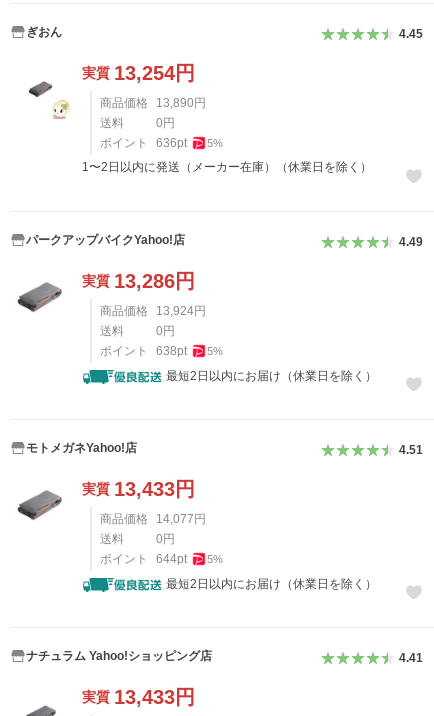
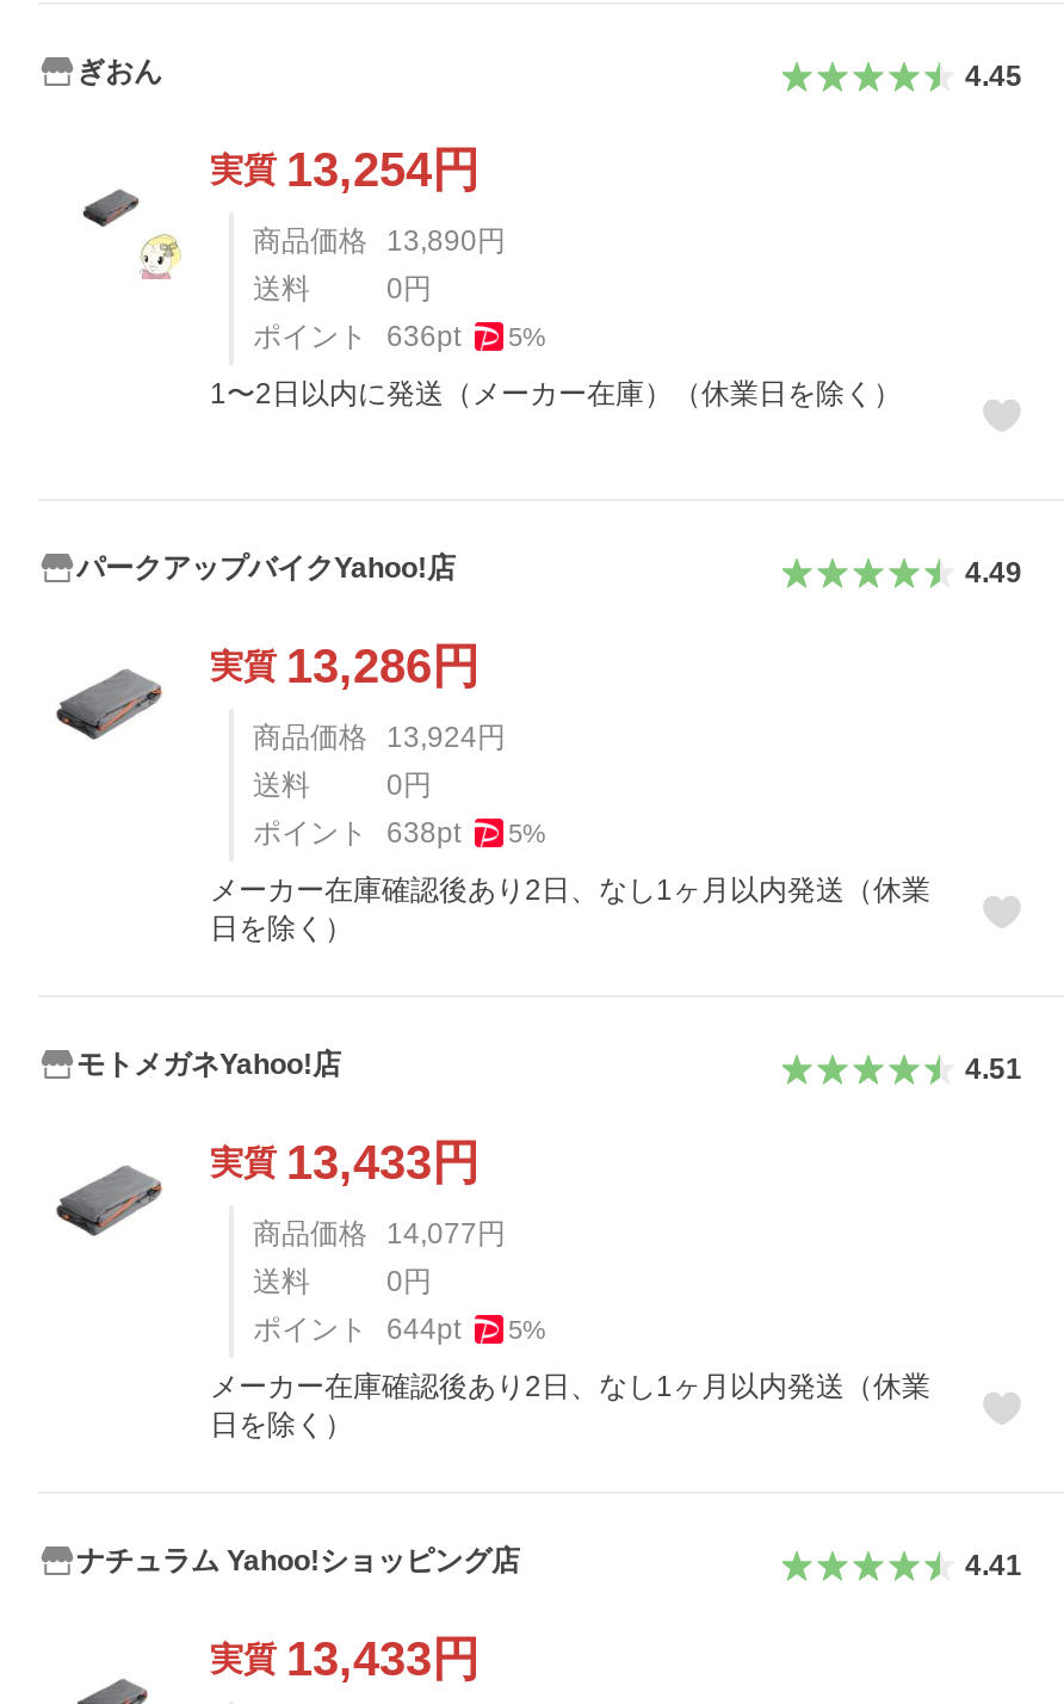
[166,369,377,383] 最短2日以内にお届け（休業日を除く） -> [210,873,930,945] メーカー在庫確認後あり2日、なし1ヶ月以内発送（休業 | 日を除く）
[166,577,377,591] 最短2日以内にお届け（休業日を除く） -> [210,1370,930,1441] メーカー在庫確認後あり2日、なし1ヶ月以内発送（休業 | 日を除く）

